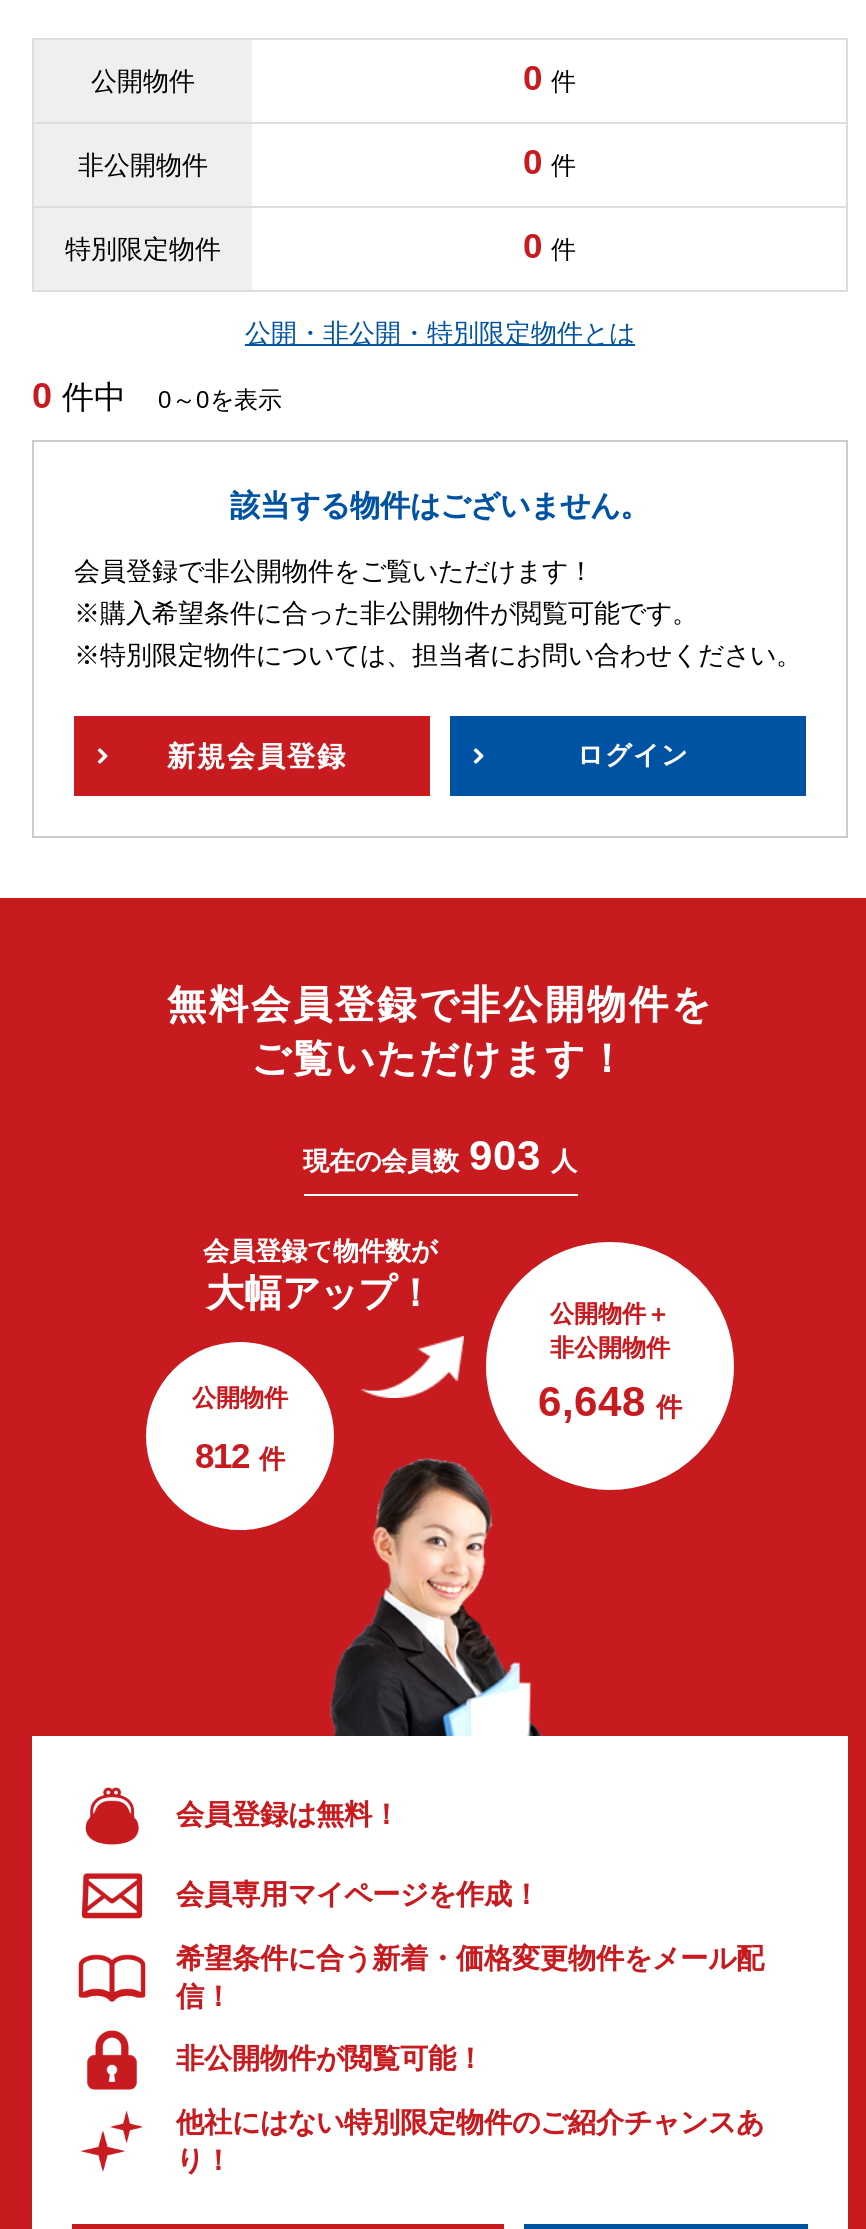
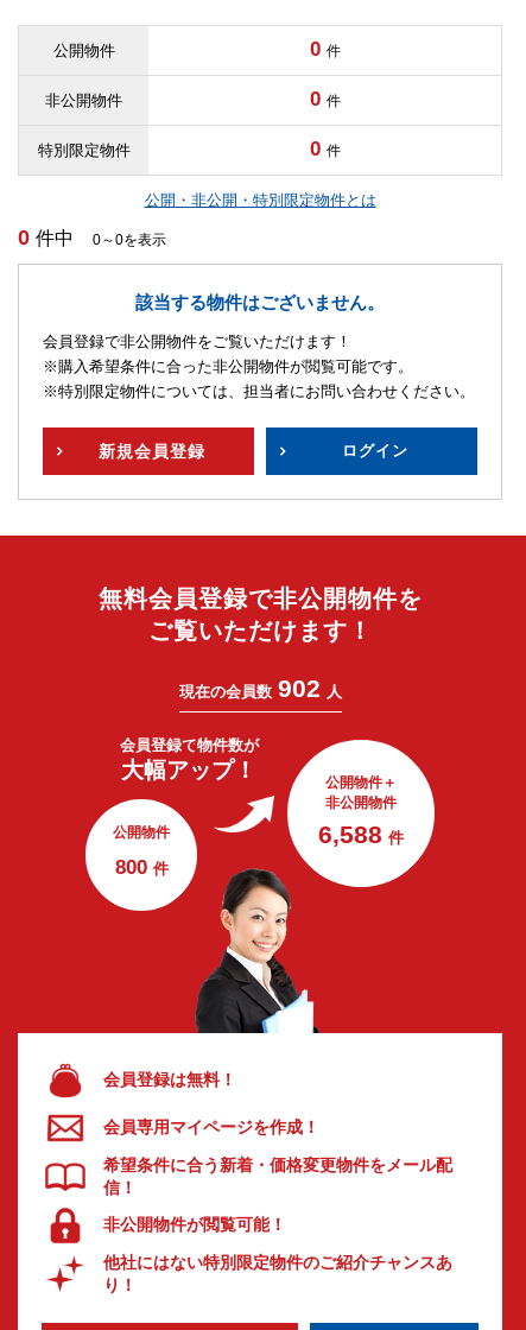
[303,1132,577,1178] 現在の会員数 903 人 -> [179,674,341,702] 現在の会員数 902 人
[538,1378,682,1424] 6,648 件 -> [318,821,404,848] 6,588 件
[195,1436,285,1476] 812 件 -> [115,855,168,879] 800 件

